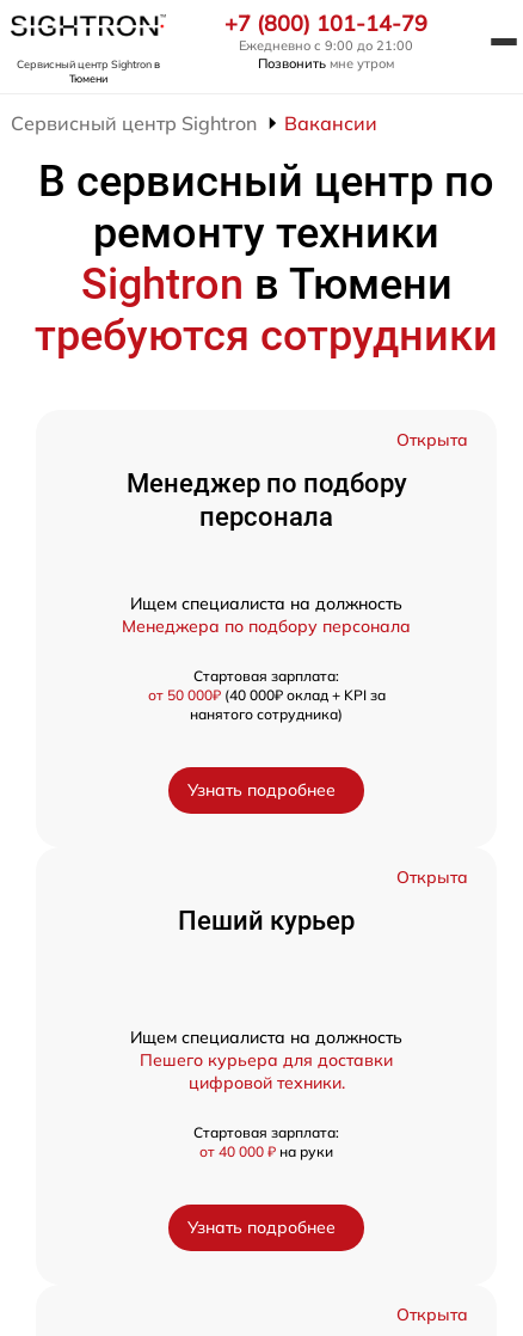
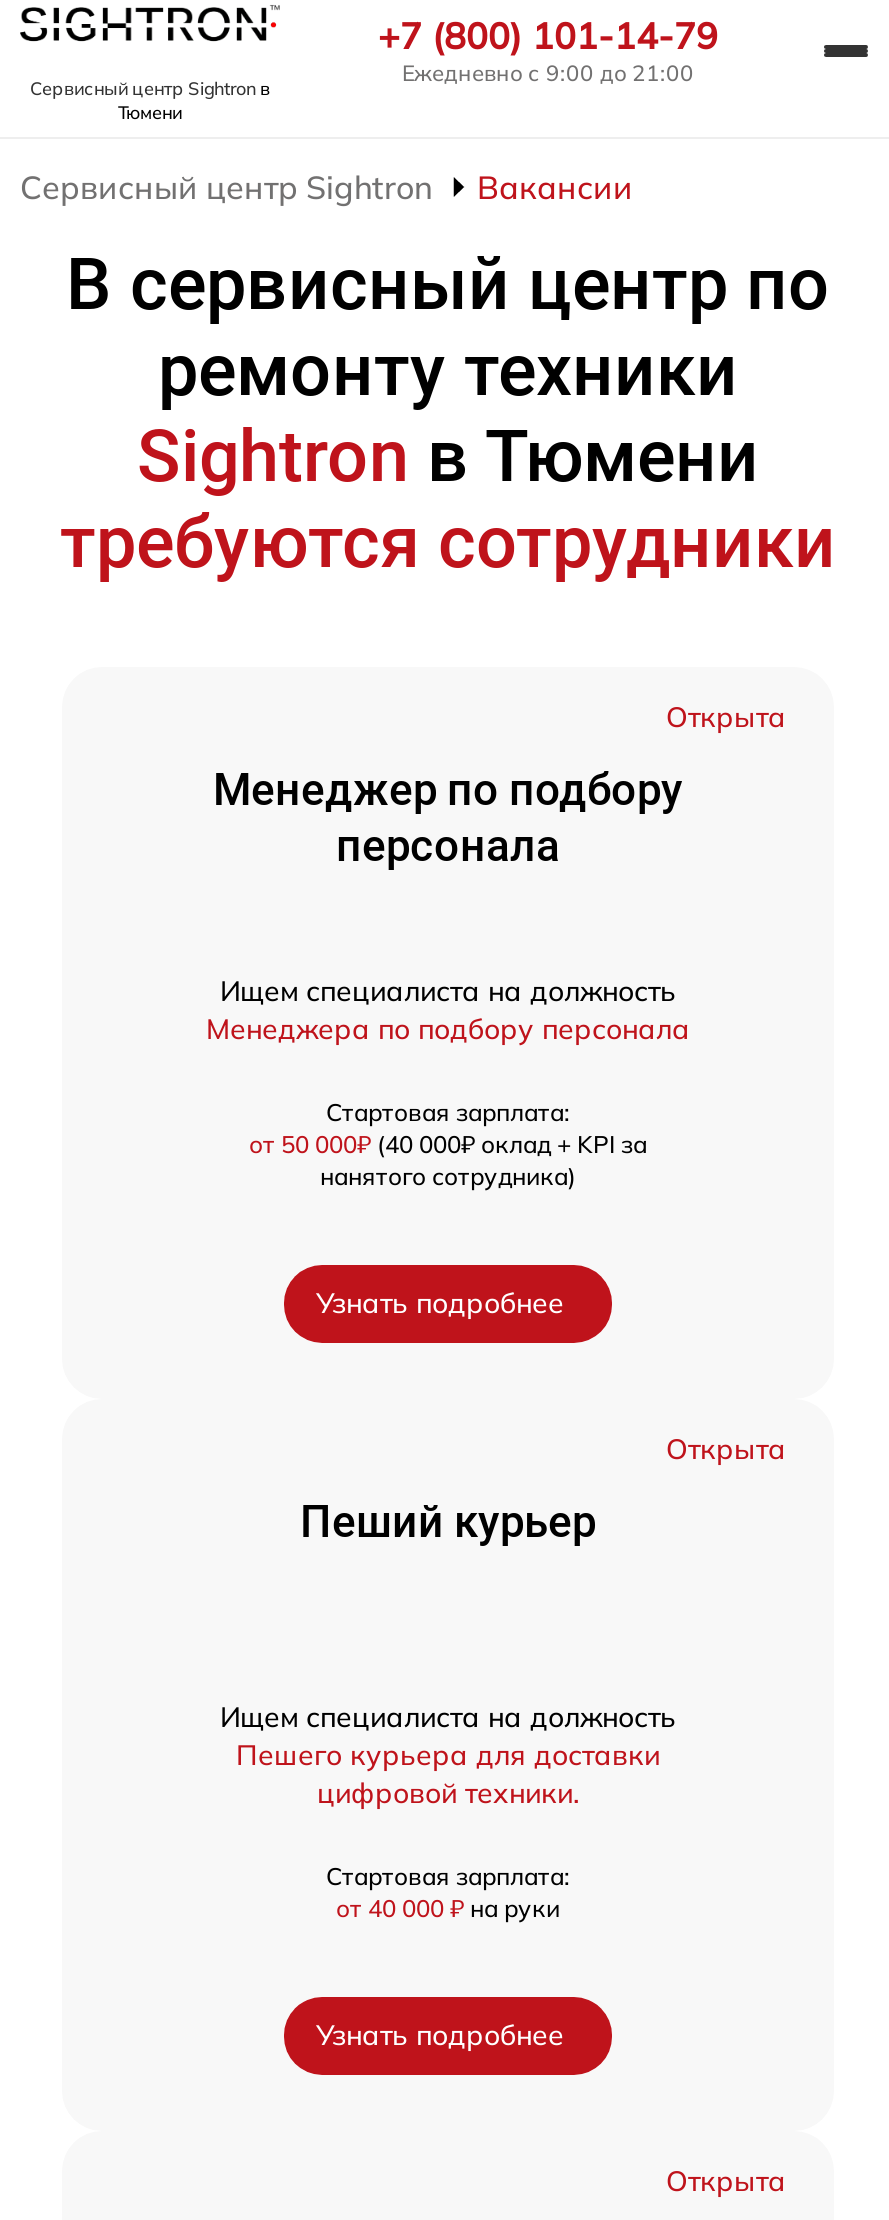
[258,56,394,72] Позвонить мне утром -> none

